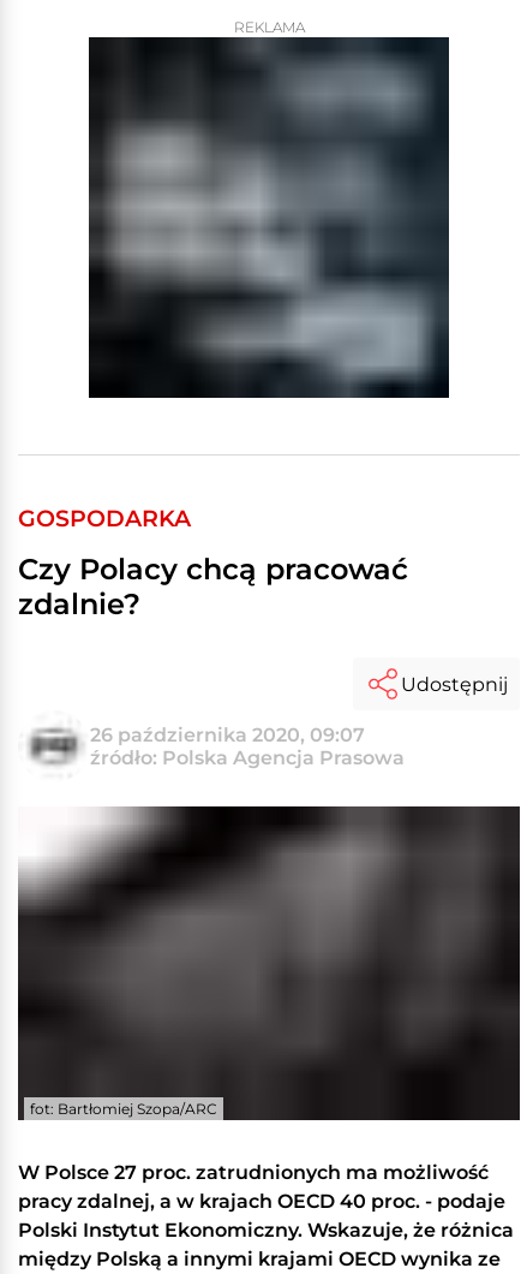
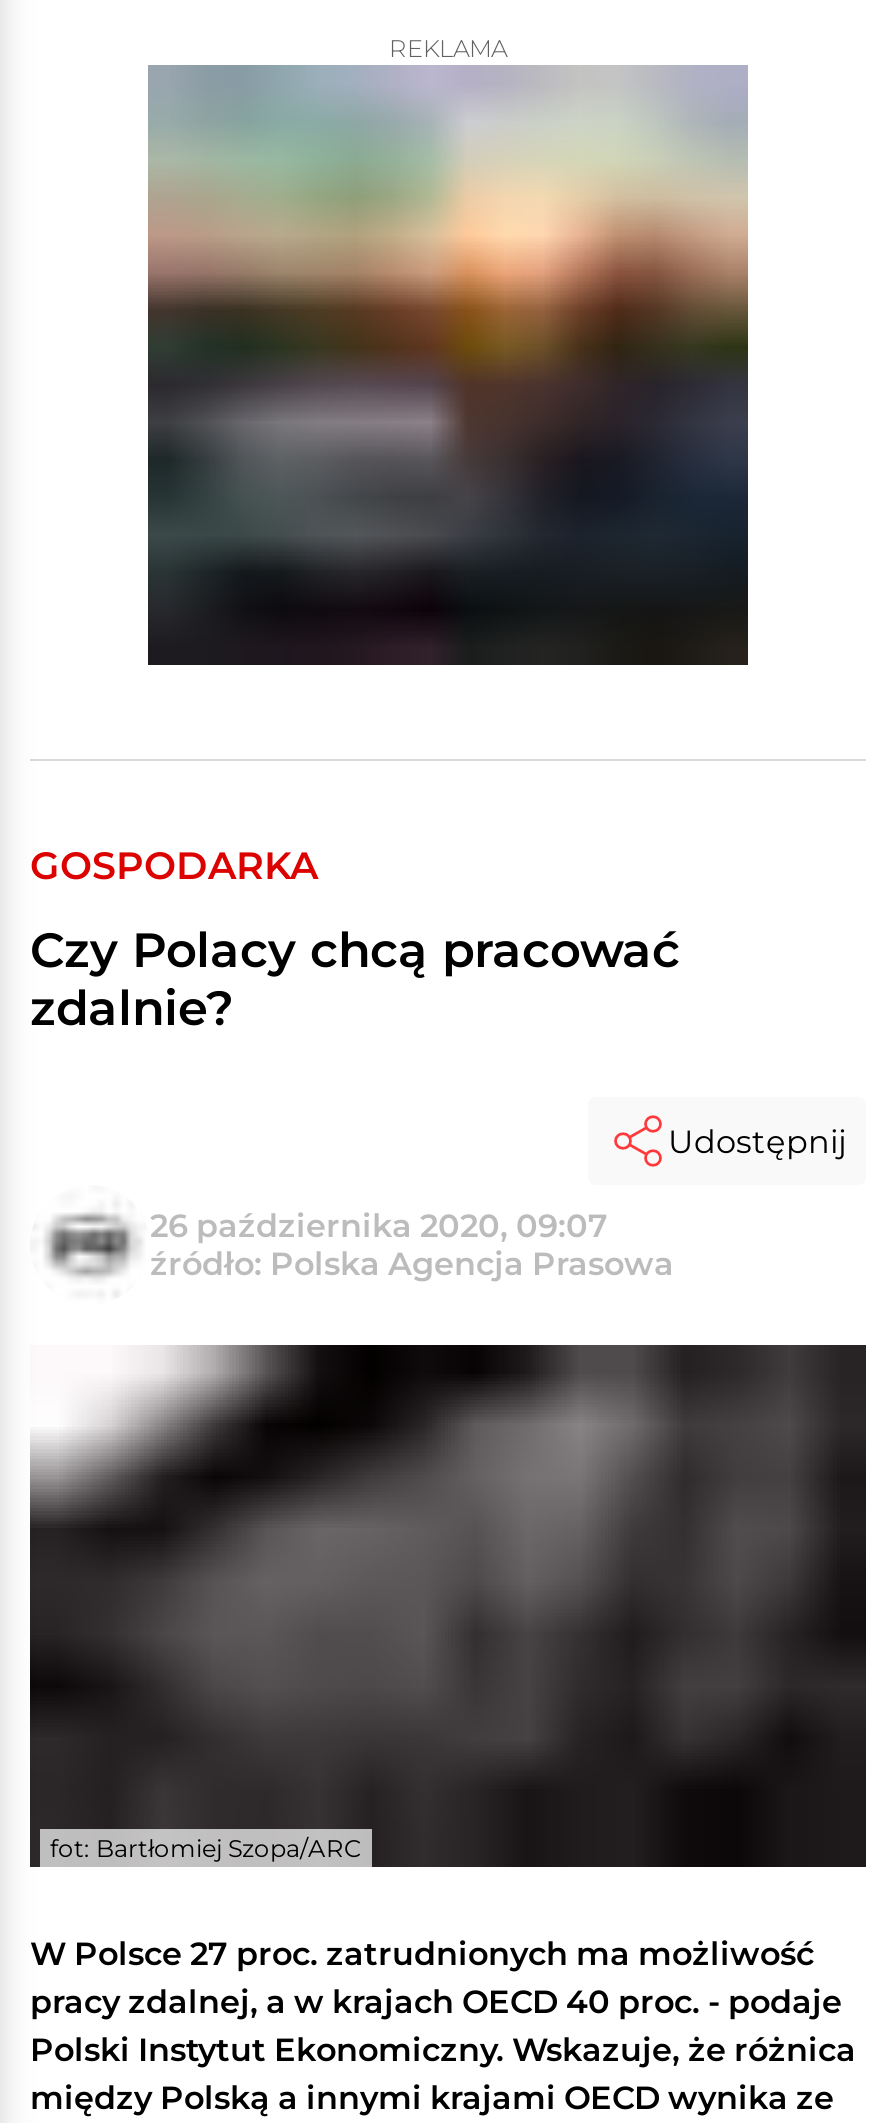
[88,37,450,398] [image] -> [146,67,750,665] [image]

